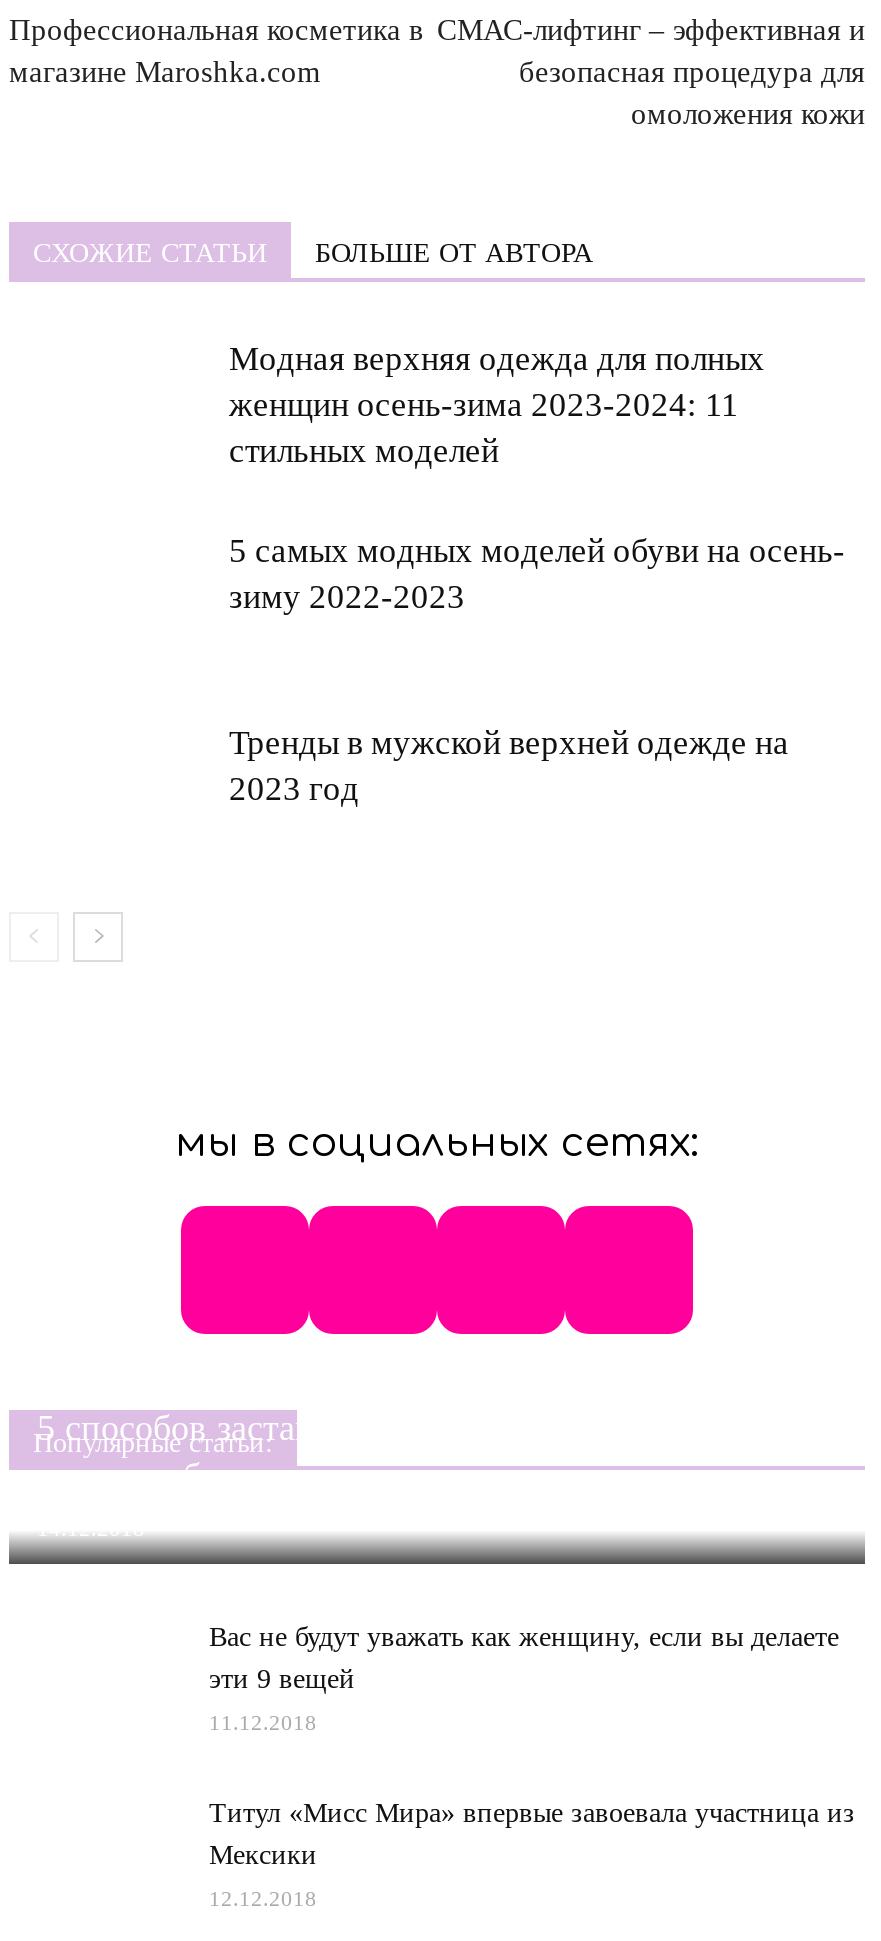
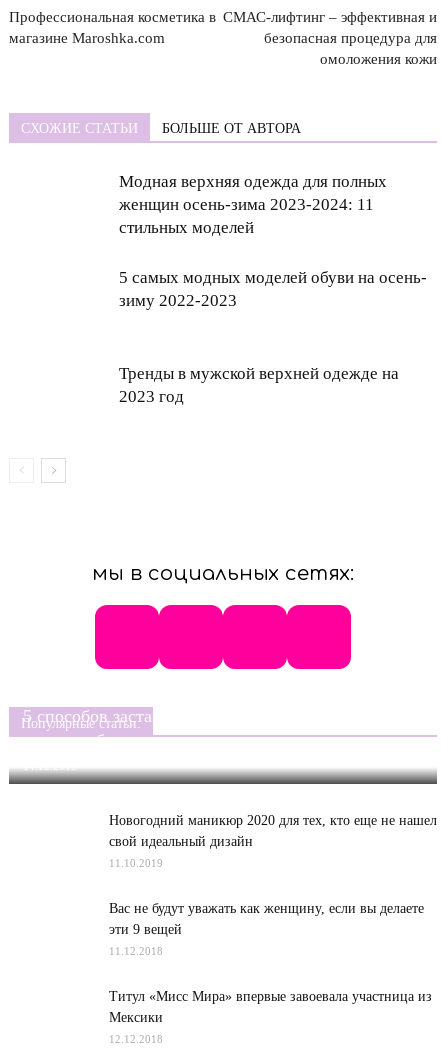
none -> [109,813,437,869] Новогодний маникюр 2020 для тех, кто еще не нашел | свой идеальный дизайн | 11.10.2019

